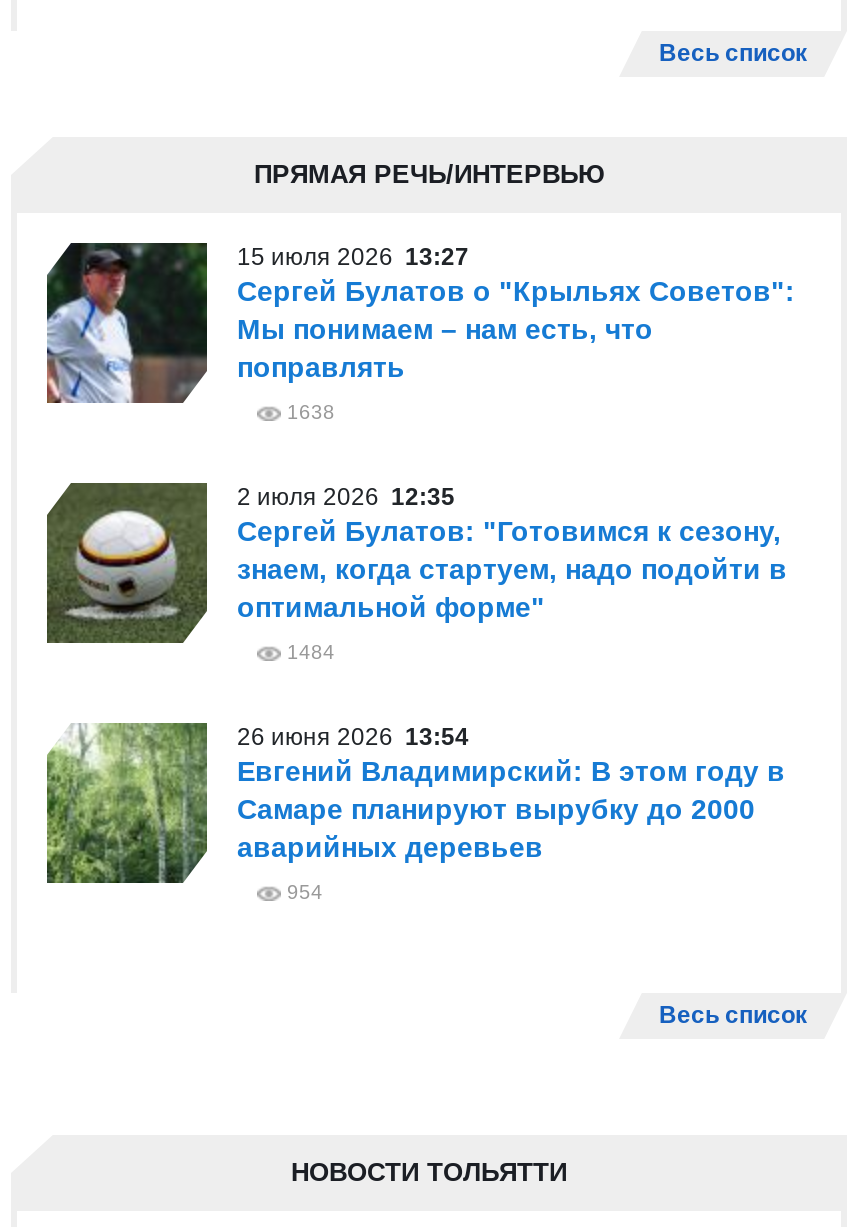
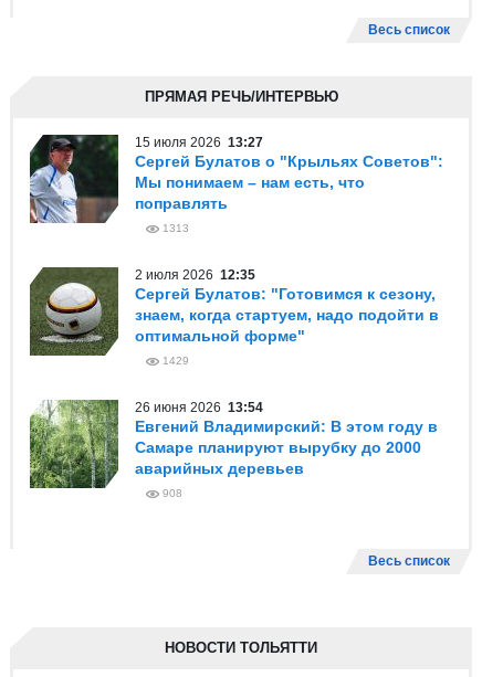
[287,401,335,423] 1638 -> [163,222,189,234] 1313
[287,641,335,663] 1484 -> [163,355,189,367] 1429
[287,881,323,903] 954 -> [163,487,182,499] 908

